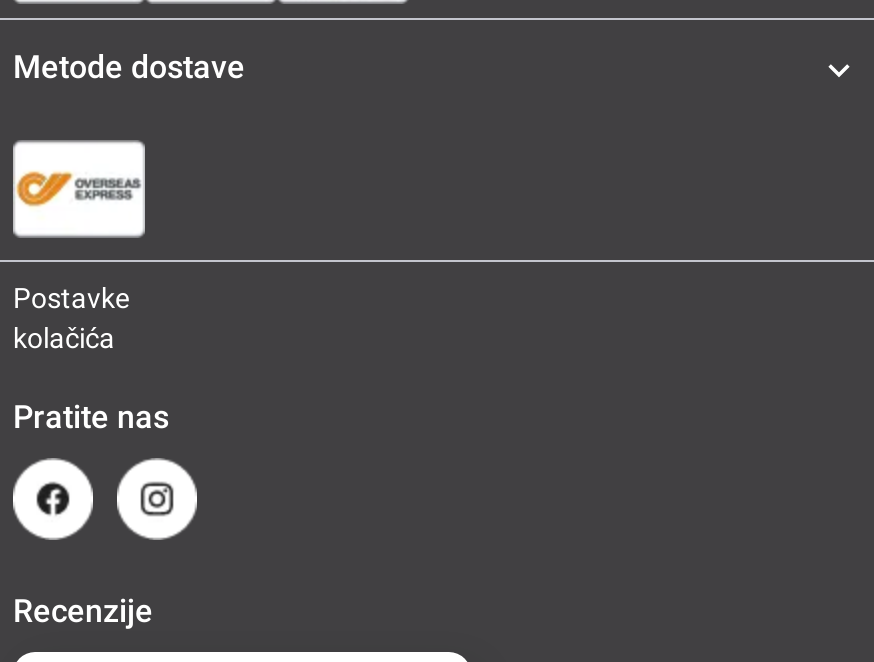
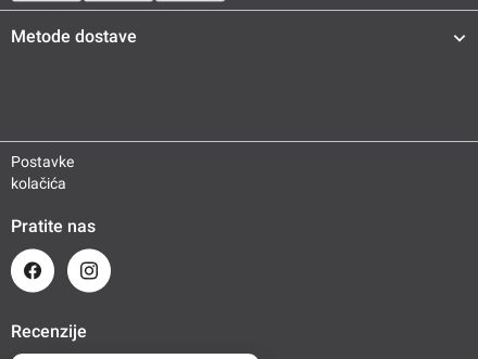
[11,138,147,240] [image] -> none

